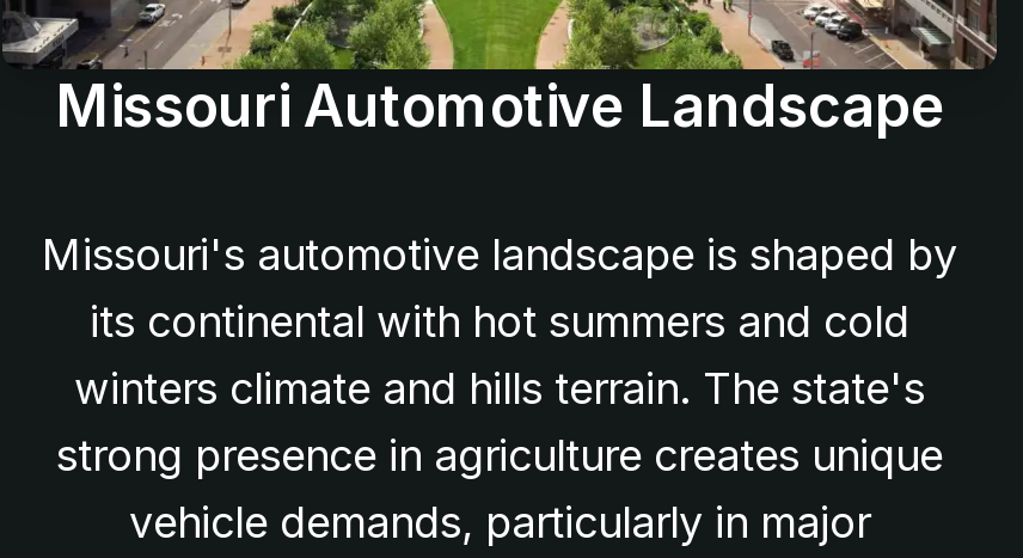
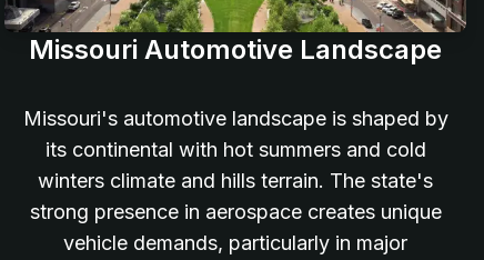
[56,429,943,479] strong presence in agriculture creates unique -> [29,199,441,223] strong presence in aerospace creates unique

